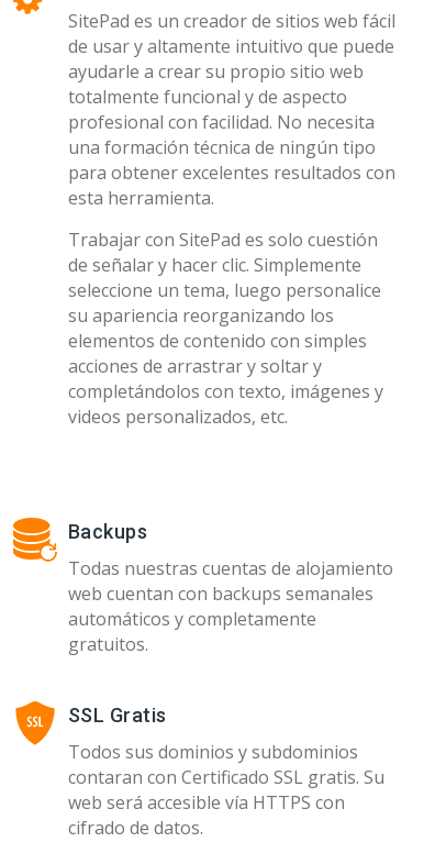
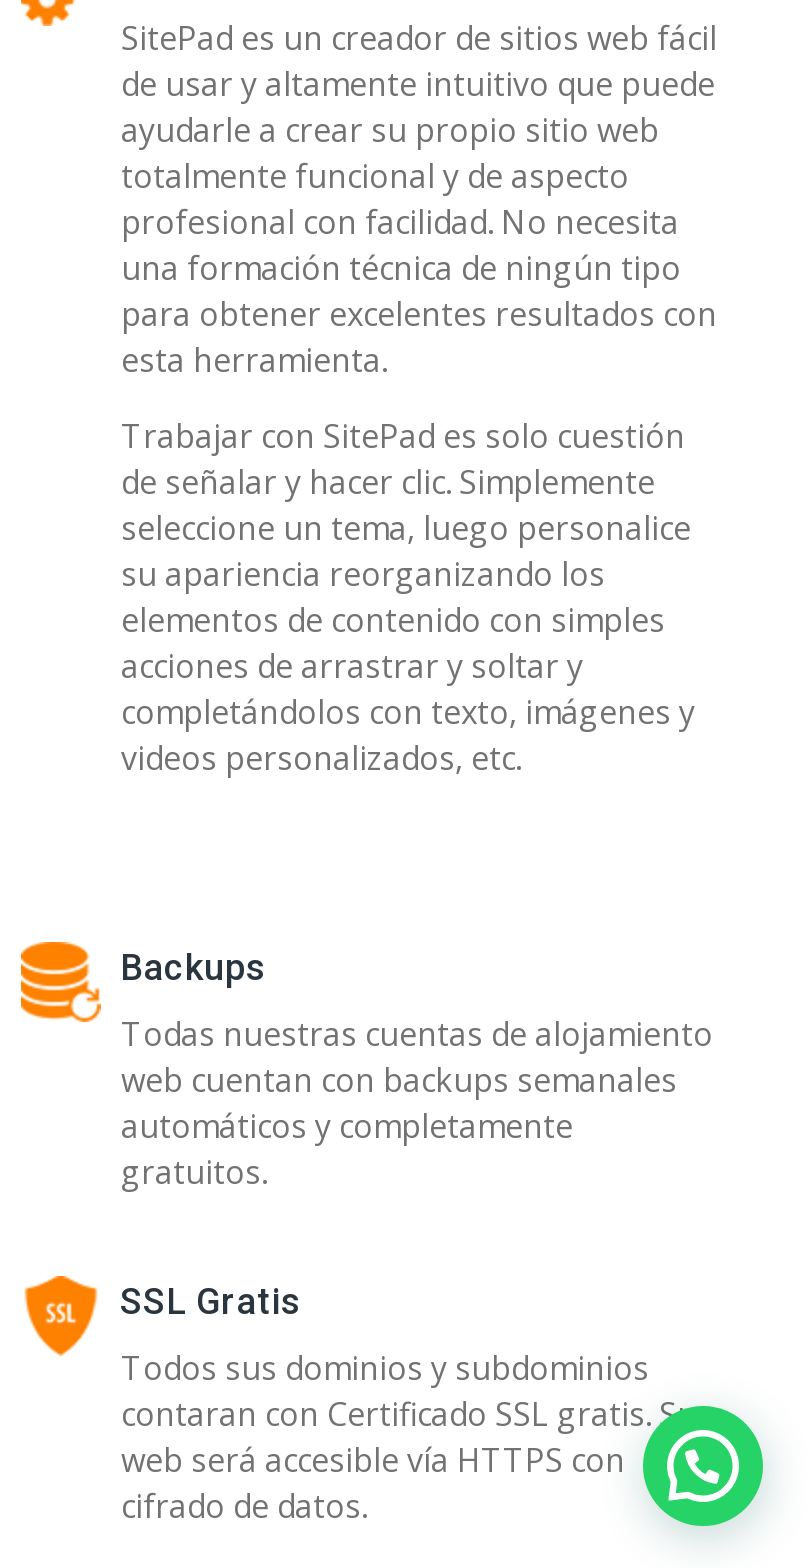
none -> [637,1402,773,1546] [image]

